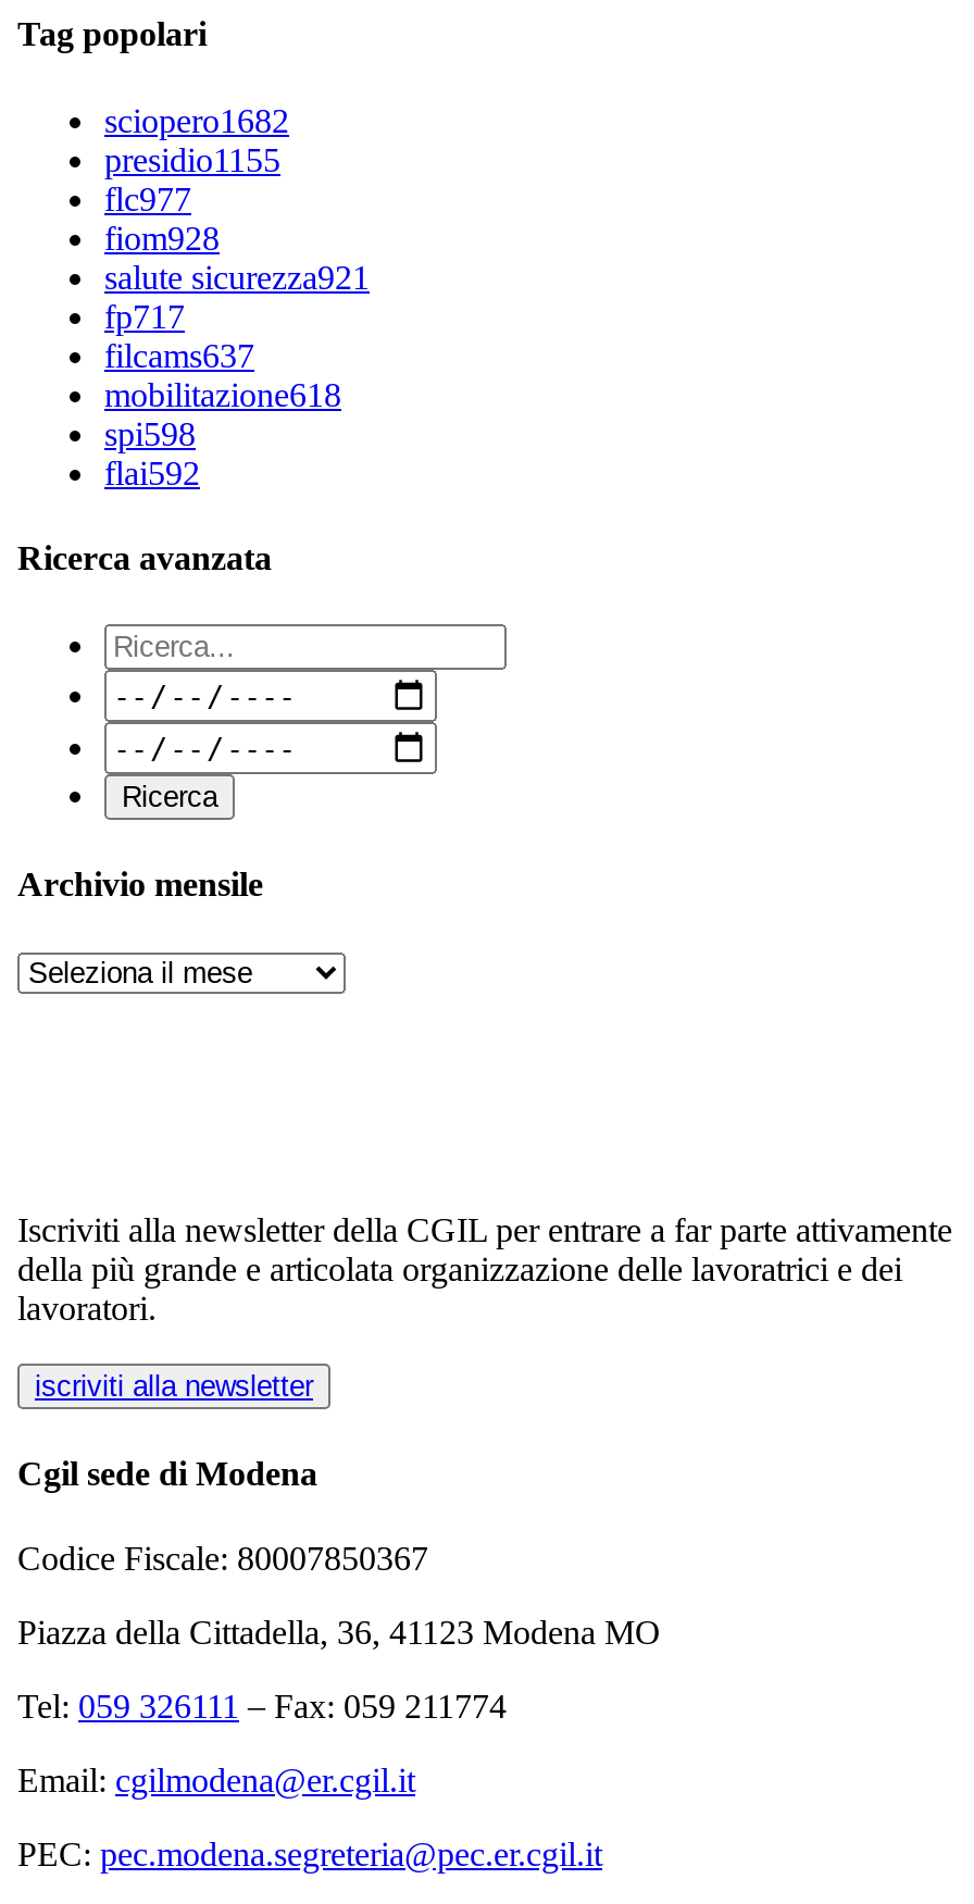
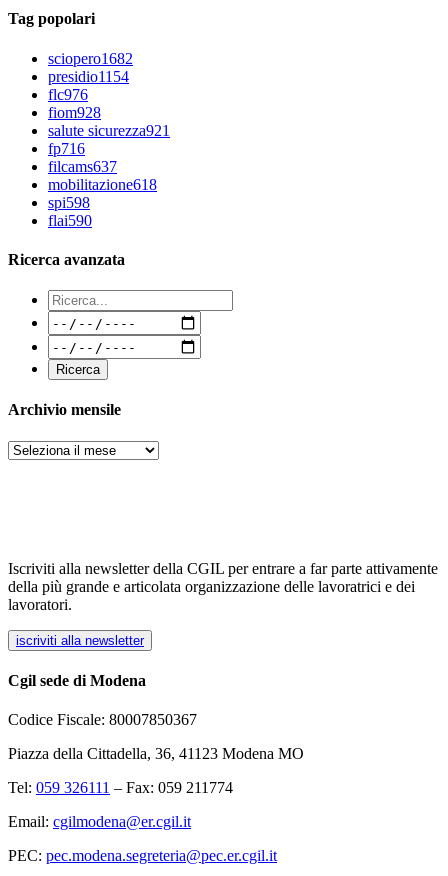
[104,141,280,178] presidio1155 -> [48,68,129,85] presidio1154
[104,180,191,217] flc977 -> [48,86,88,103] flc976
[104,297,185,334] fp717 -> [48,140,85,157] fp716
[104,454,200,491] flai592 -> [48,212,92,229] flai590

